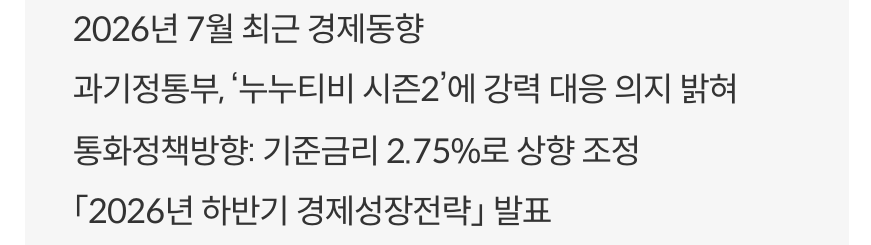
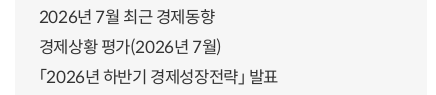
[73,70,738,173] 과기정통부, ‘누누티비 시즌2’에 강력 대응 의지 밝혀 | 통화정책방향: 기준금리 2.75%로 상향 조정 -> [39,37,222,58] 경제상황 평가(2026년 7월)

